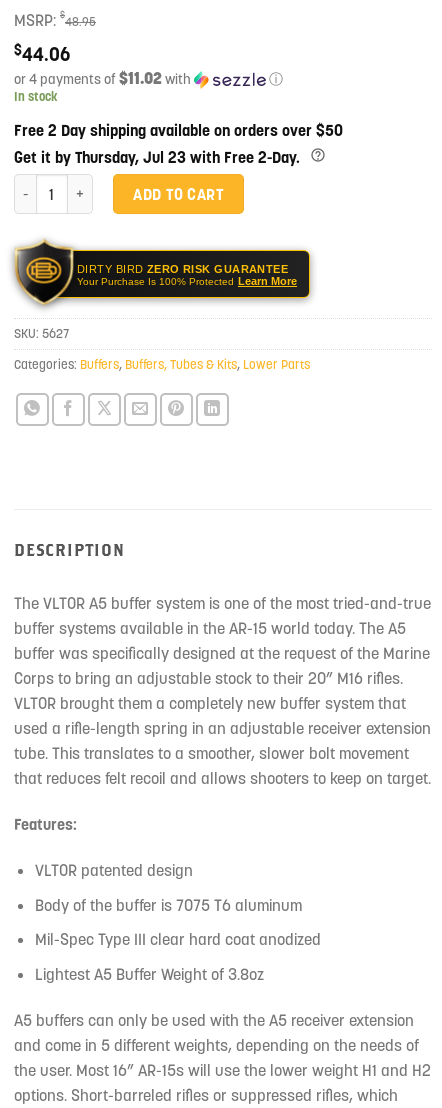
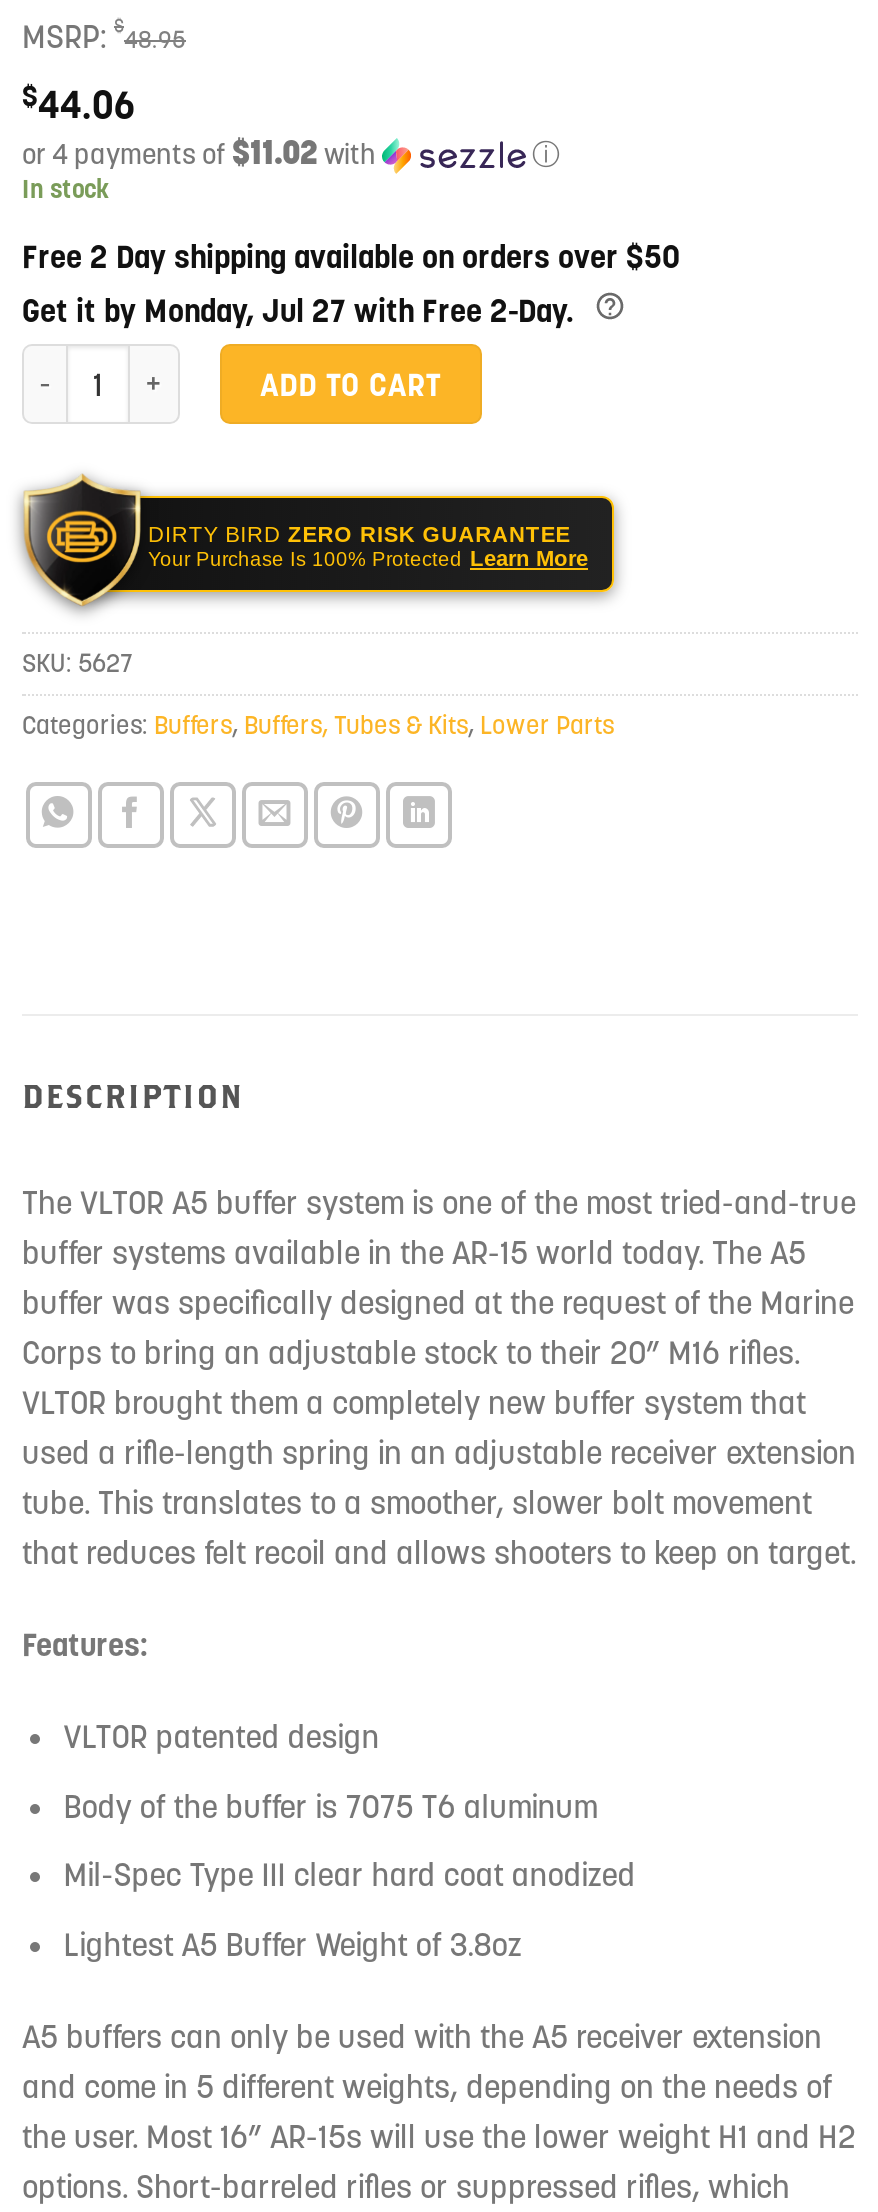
[14,146,300,166] Get it by Thursday, Jul 23 with Free 2-Day. -> [22,289,574,329] Get it by Monday, Jul 27 with Free 2-Day.

